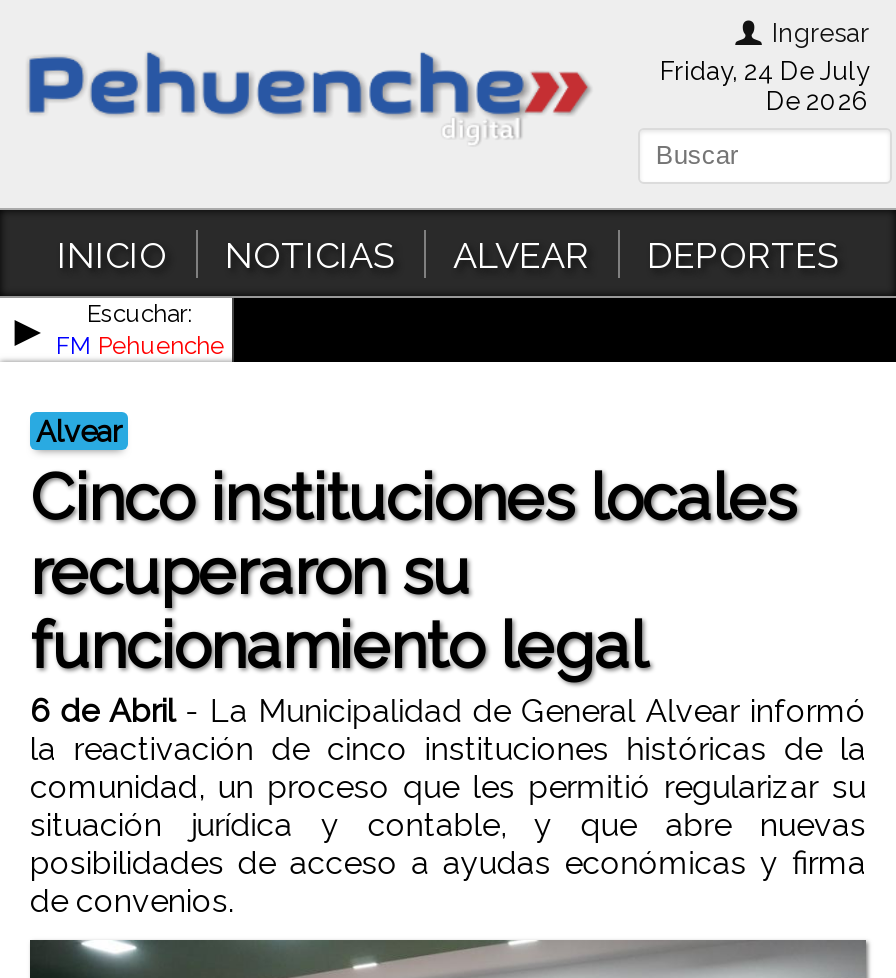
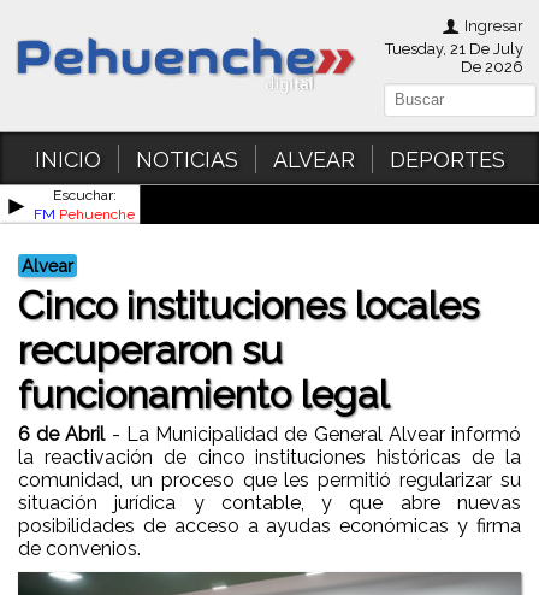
[660,56,870,86] Friday, 24 De July -> [385,40,523,58] Tuesday, 21 De July

